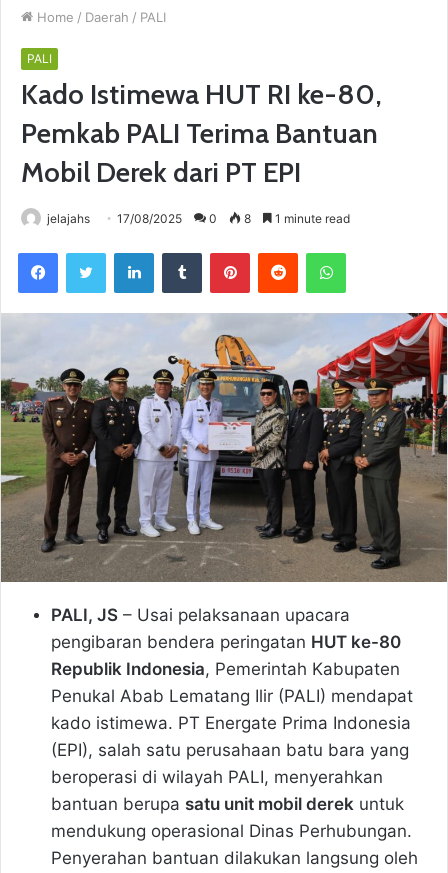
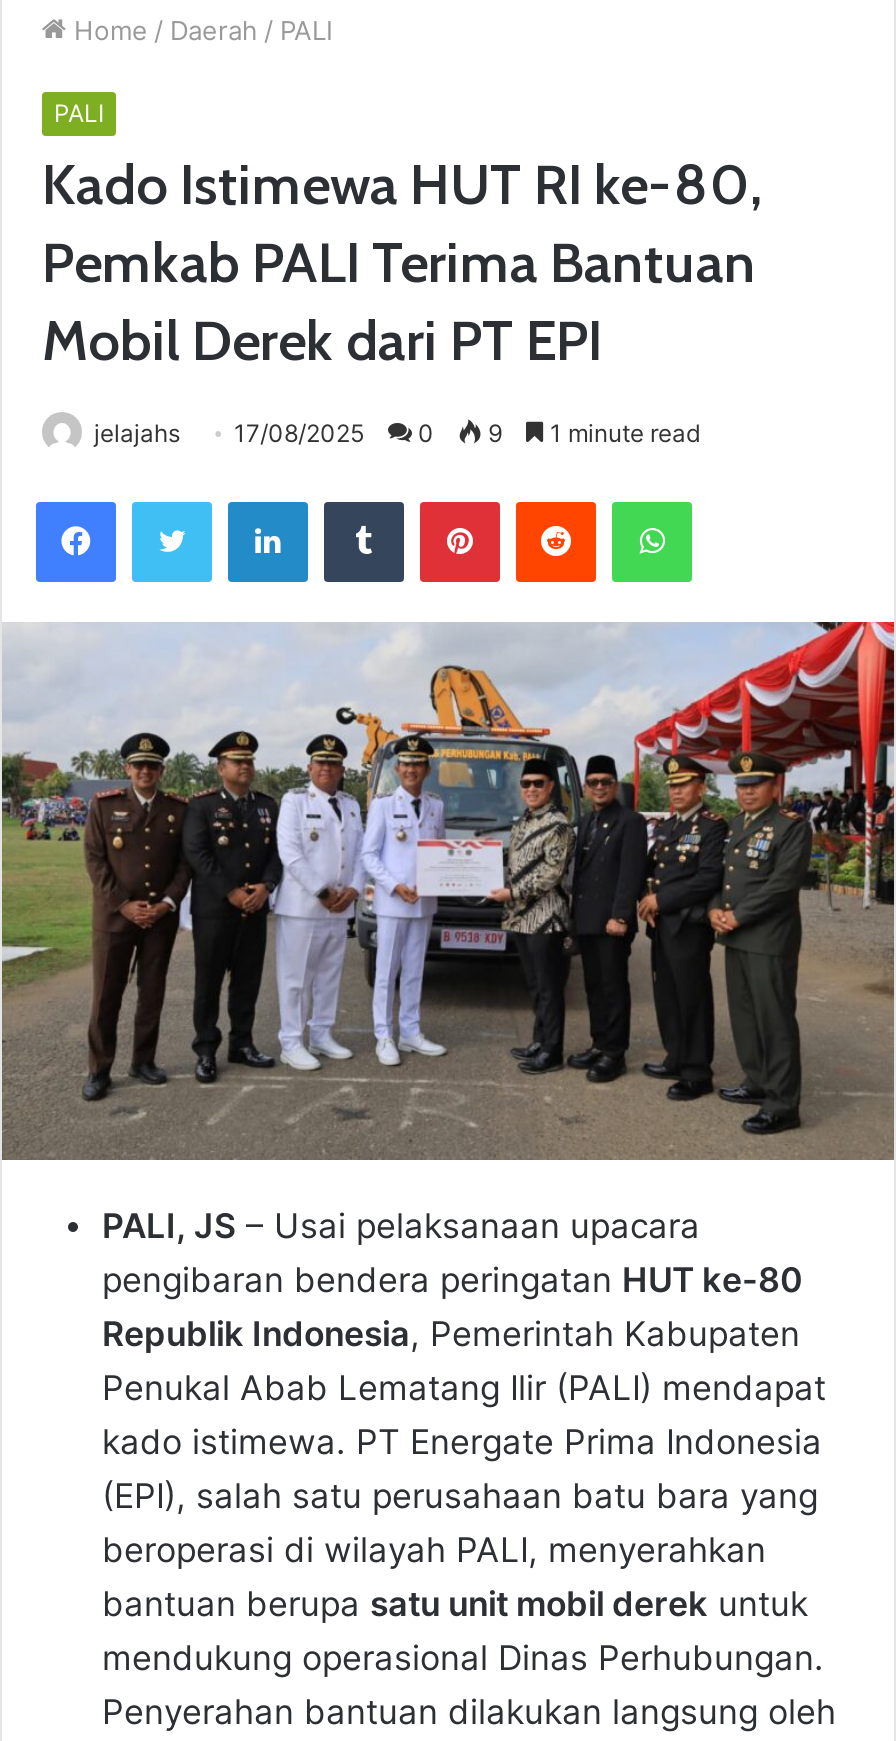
[47,211,350,226] jelajahs 17/08/2025 0 8 1 minute read -> [94,419,700,449] jelajahs 17/08/2025 0 9 1 minute read

